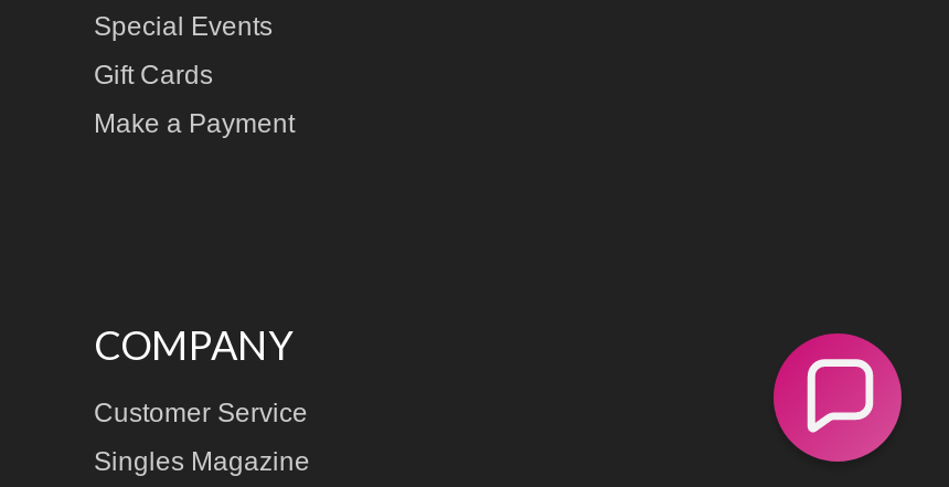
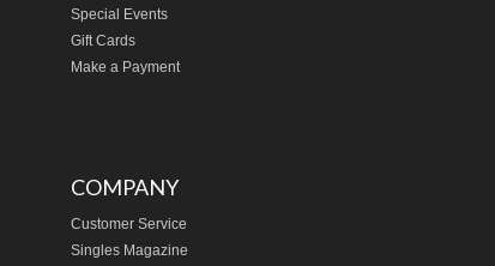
[771,331,904,464] [image] -> none

